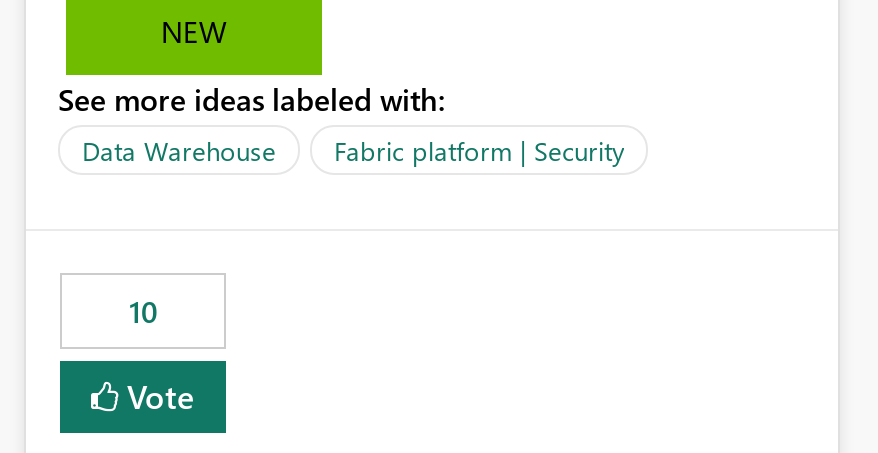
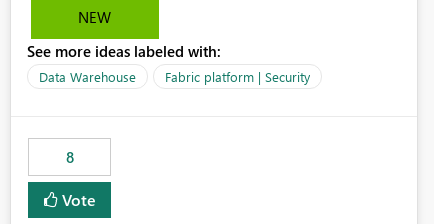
[129,292,157,332] 10 -> [65,147,73,167] 8

